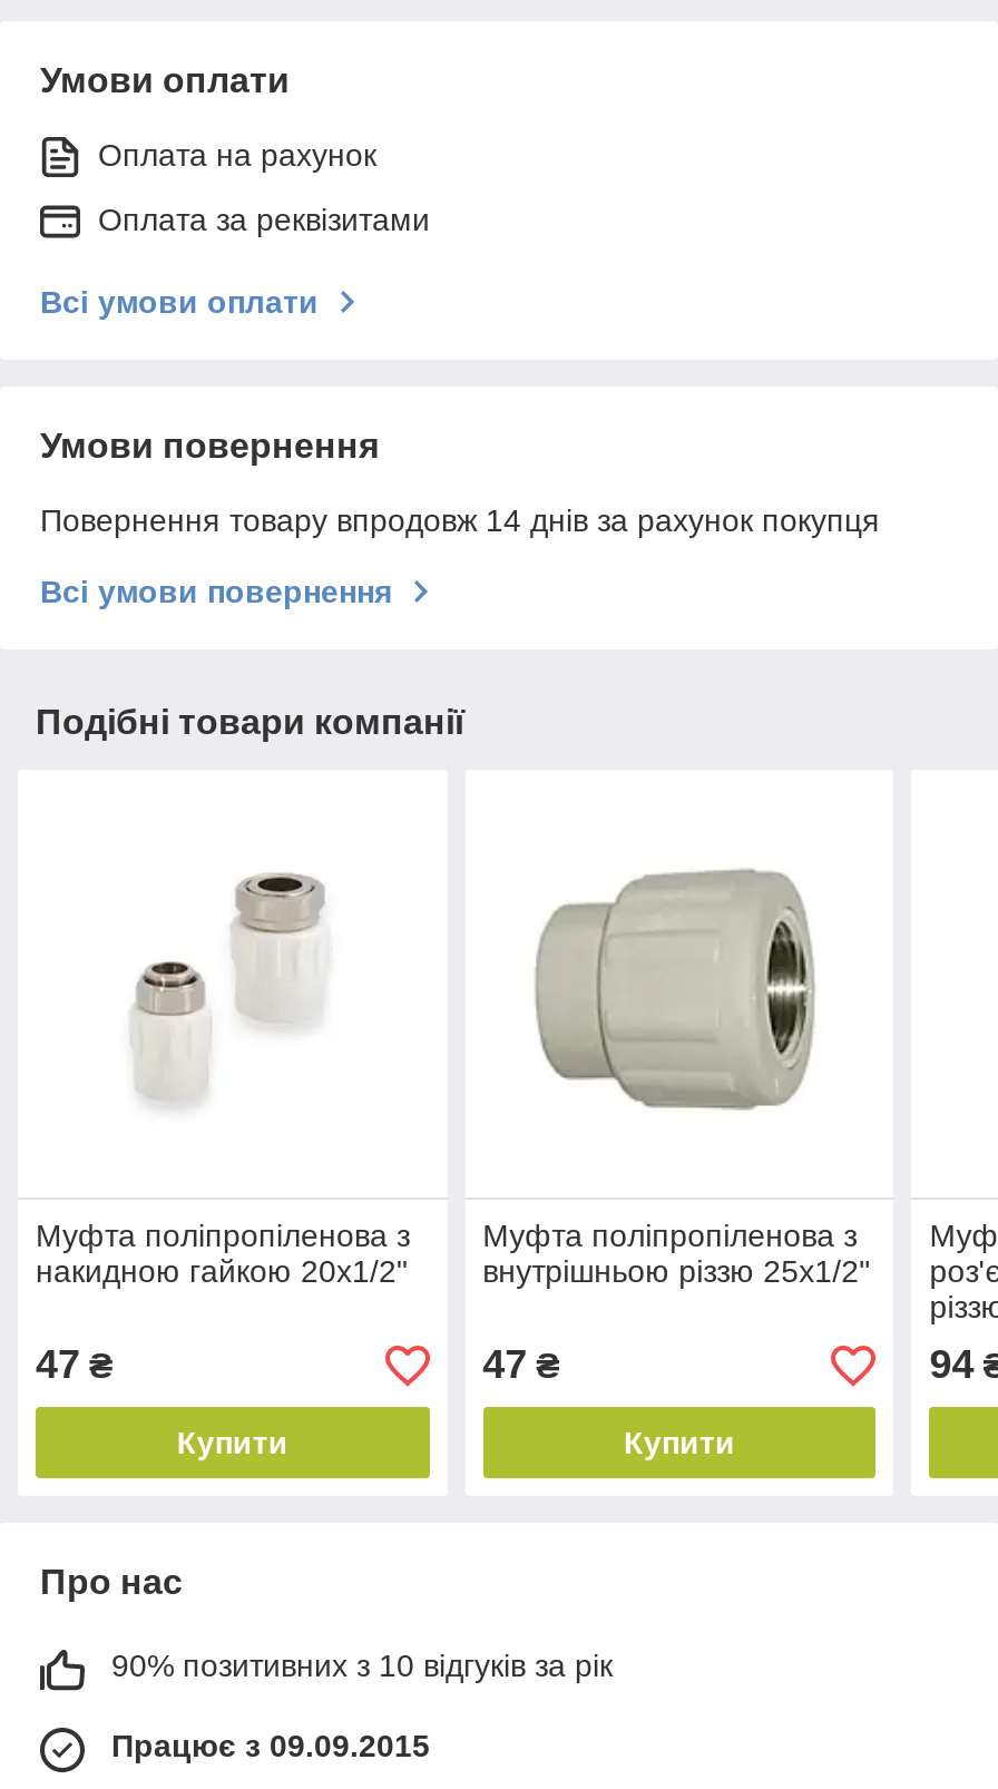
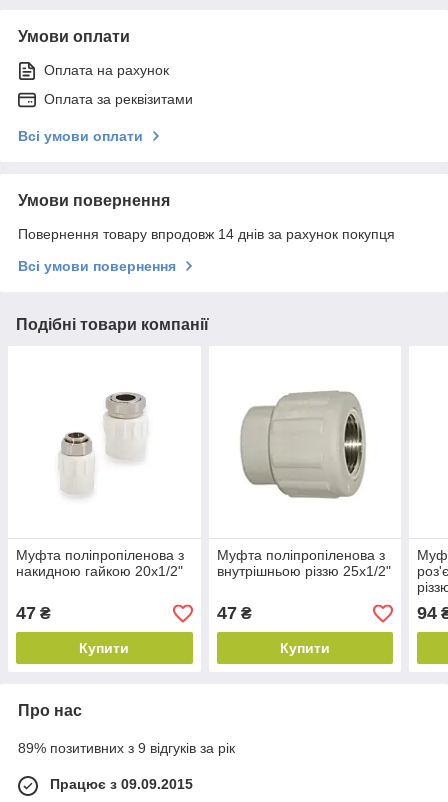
[111,1648,613,1684] 90% позитивних з 10 відгуків за рік -> [18,740,235,756] 89% позитивних з 9 відгуків за рік

